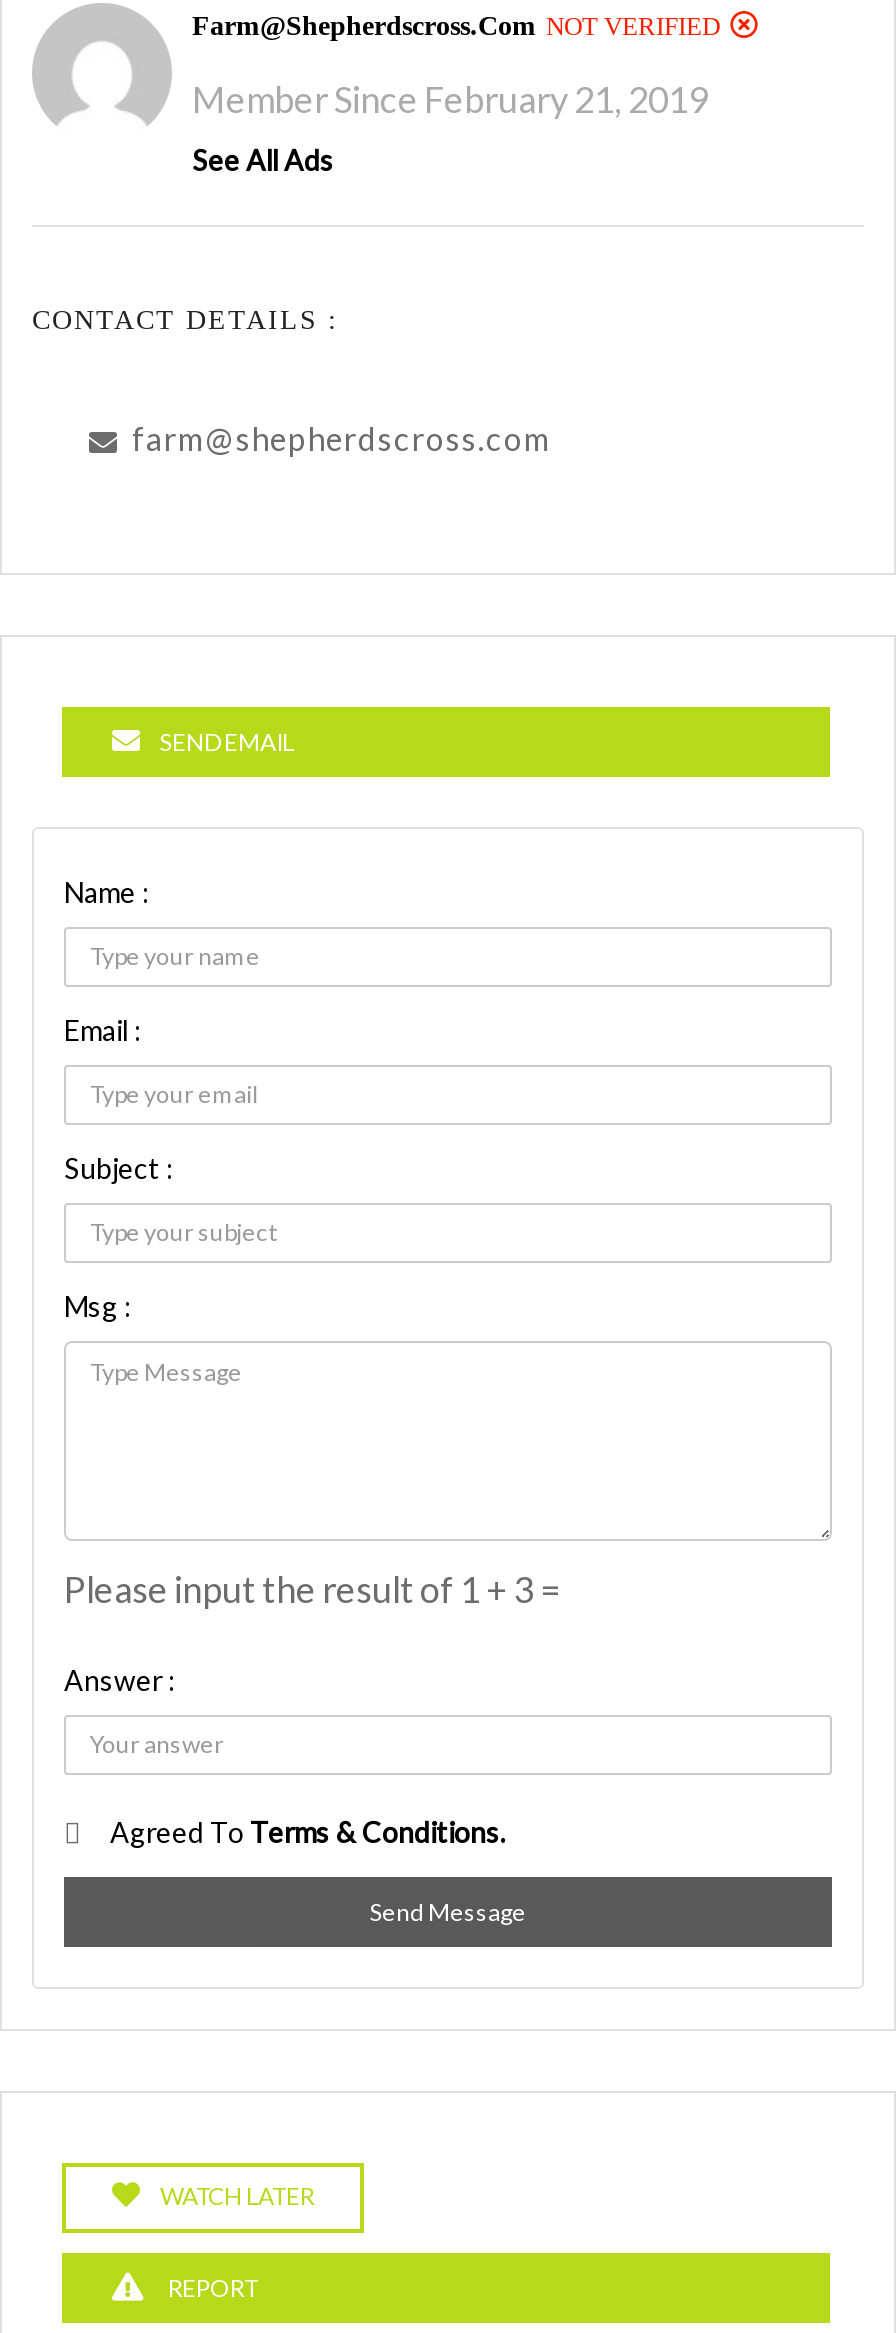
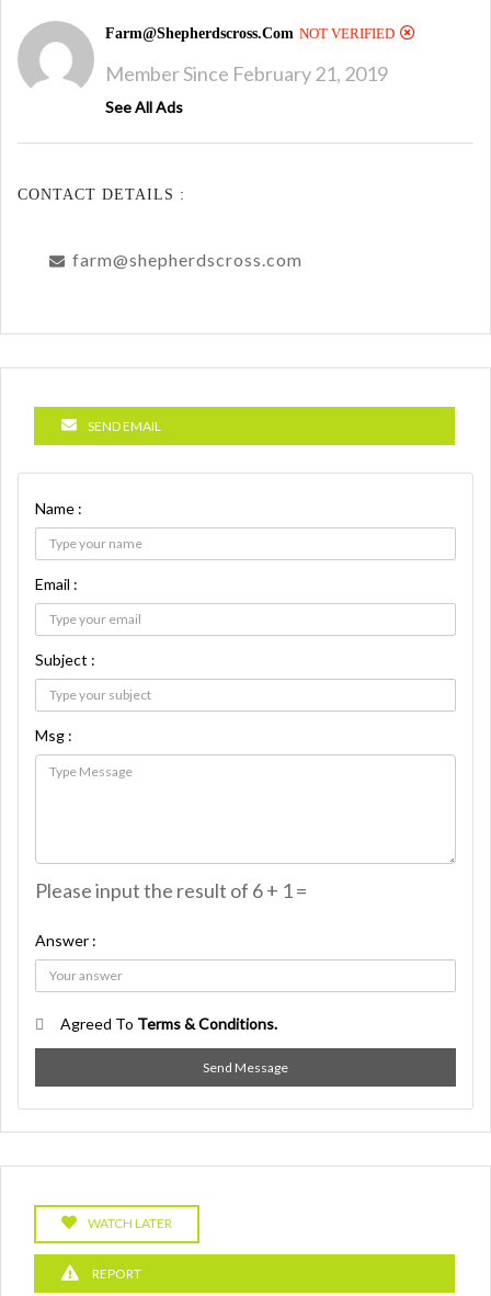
[64,1567,560,1611] Please input the result of 1 + 3 = -> [35,878,307,902] Please input the result of 6 + 1 =

